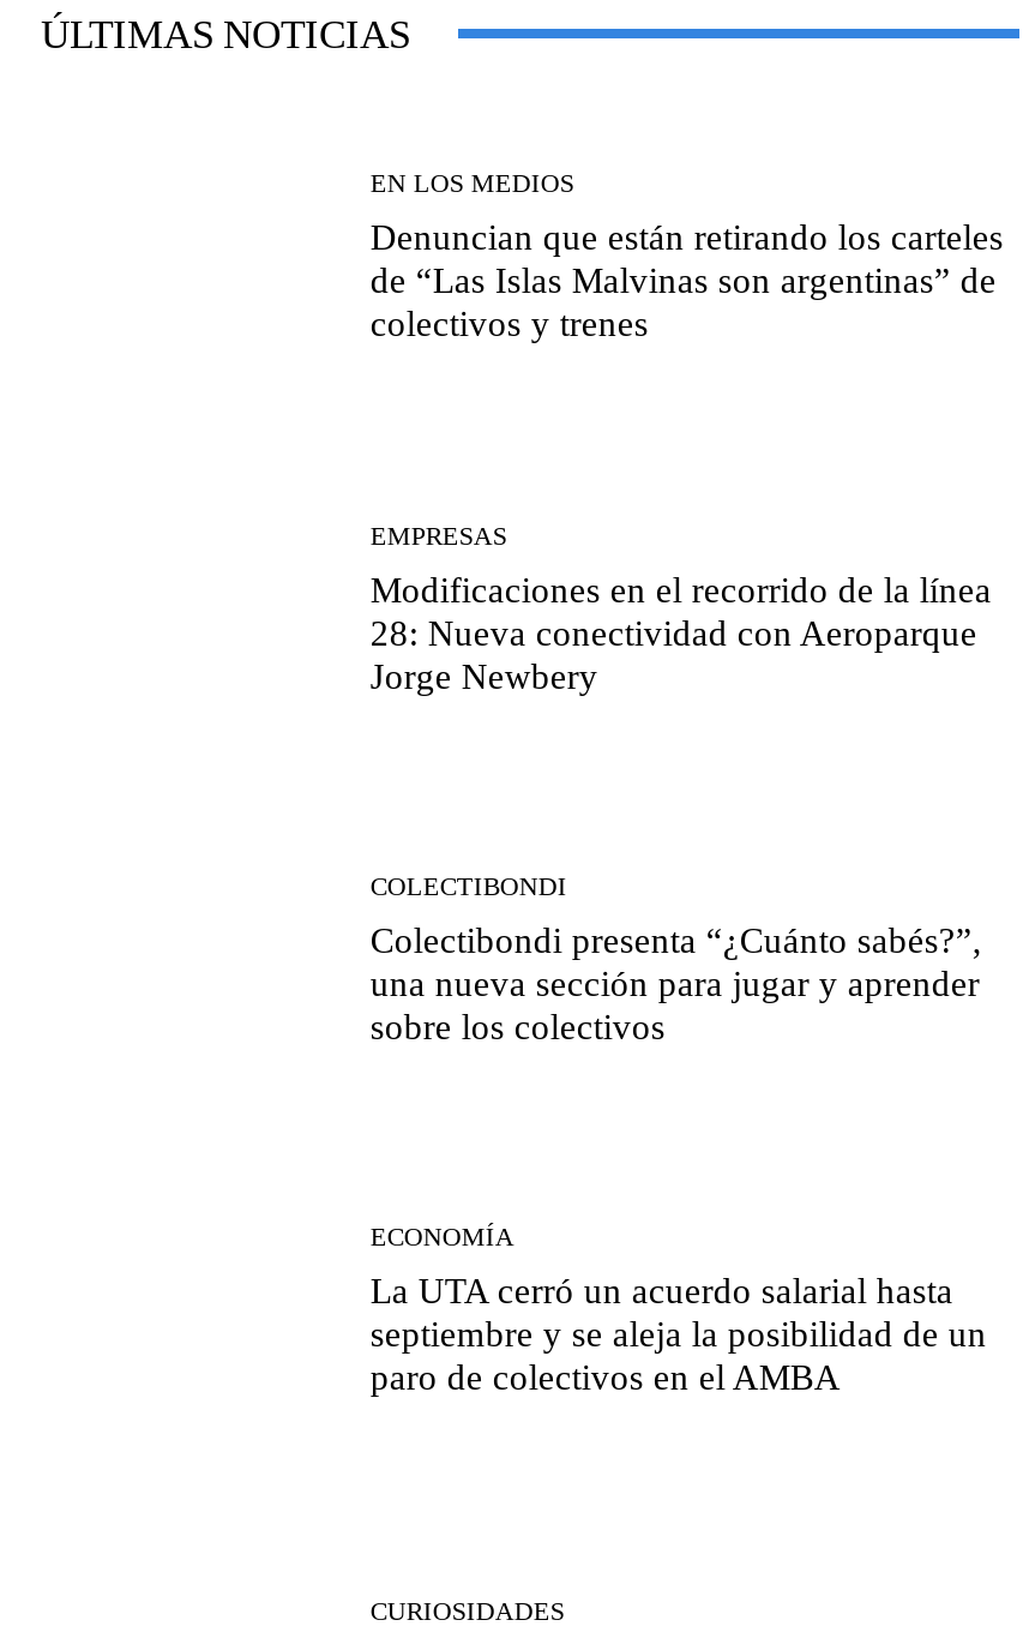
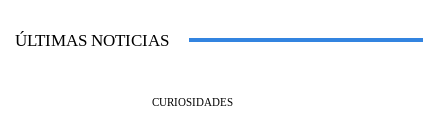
[370,169,1004,344] EN LOS MEDIOS | Denuncian que están retirando los carteles | de “Las Islas Malvinas son argentinas” de | colectivos y trenes -> none
[370,520,992,695] EMPRESAS | Modificaciones en el recorrido de la línea | 28: Nueva conectividad con Aeroparque | Jorge Newbery -> none
[370,871,982,1047] COLECTIBONDI | Colectibondi presenta “¿Cuánto sabés?”, | una nueva sección para jugar y aprender | sobre los colectivos -> none
[370,1223,987,1398] ECONOMÍA | La UTA cerró un acuerdo salarial hasta | septiembre y se aleja la posibilidad de un | paro de colectivos en el AMBA -> none

